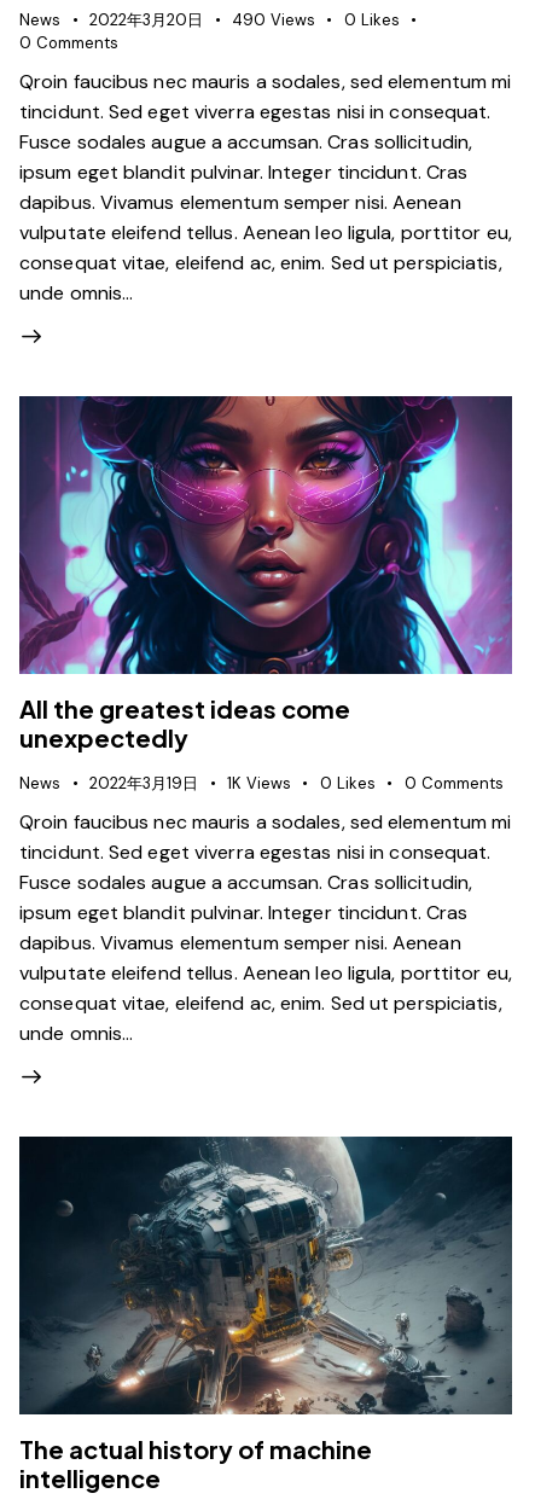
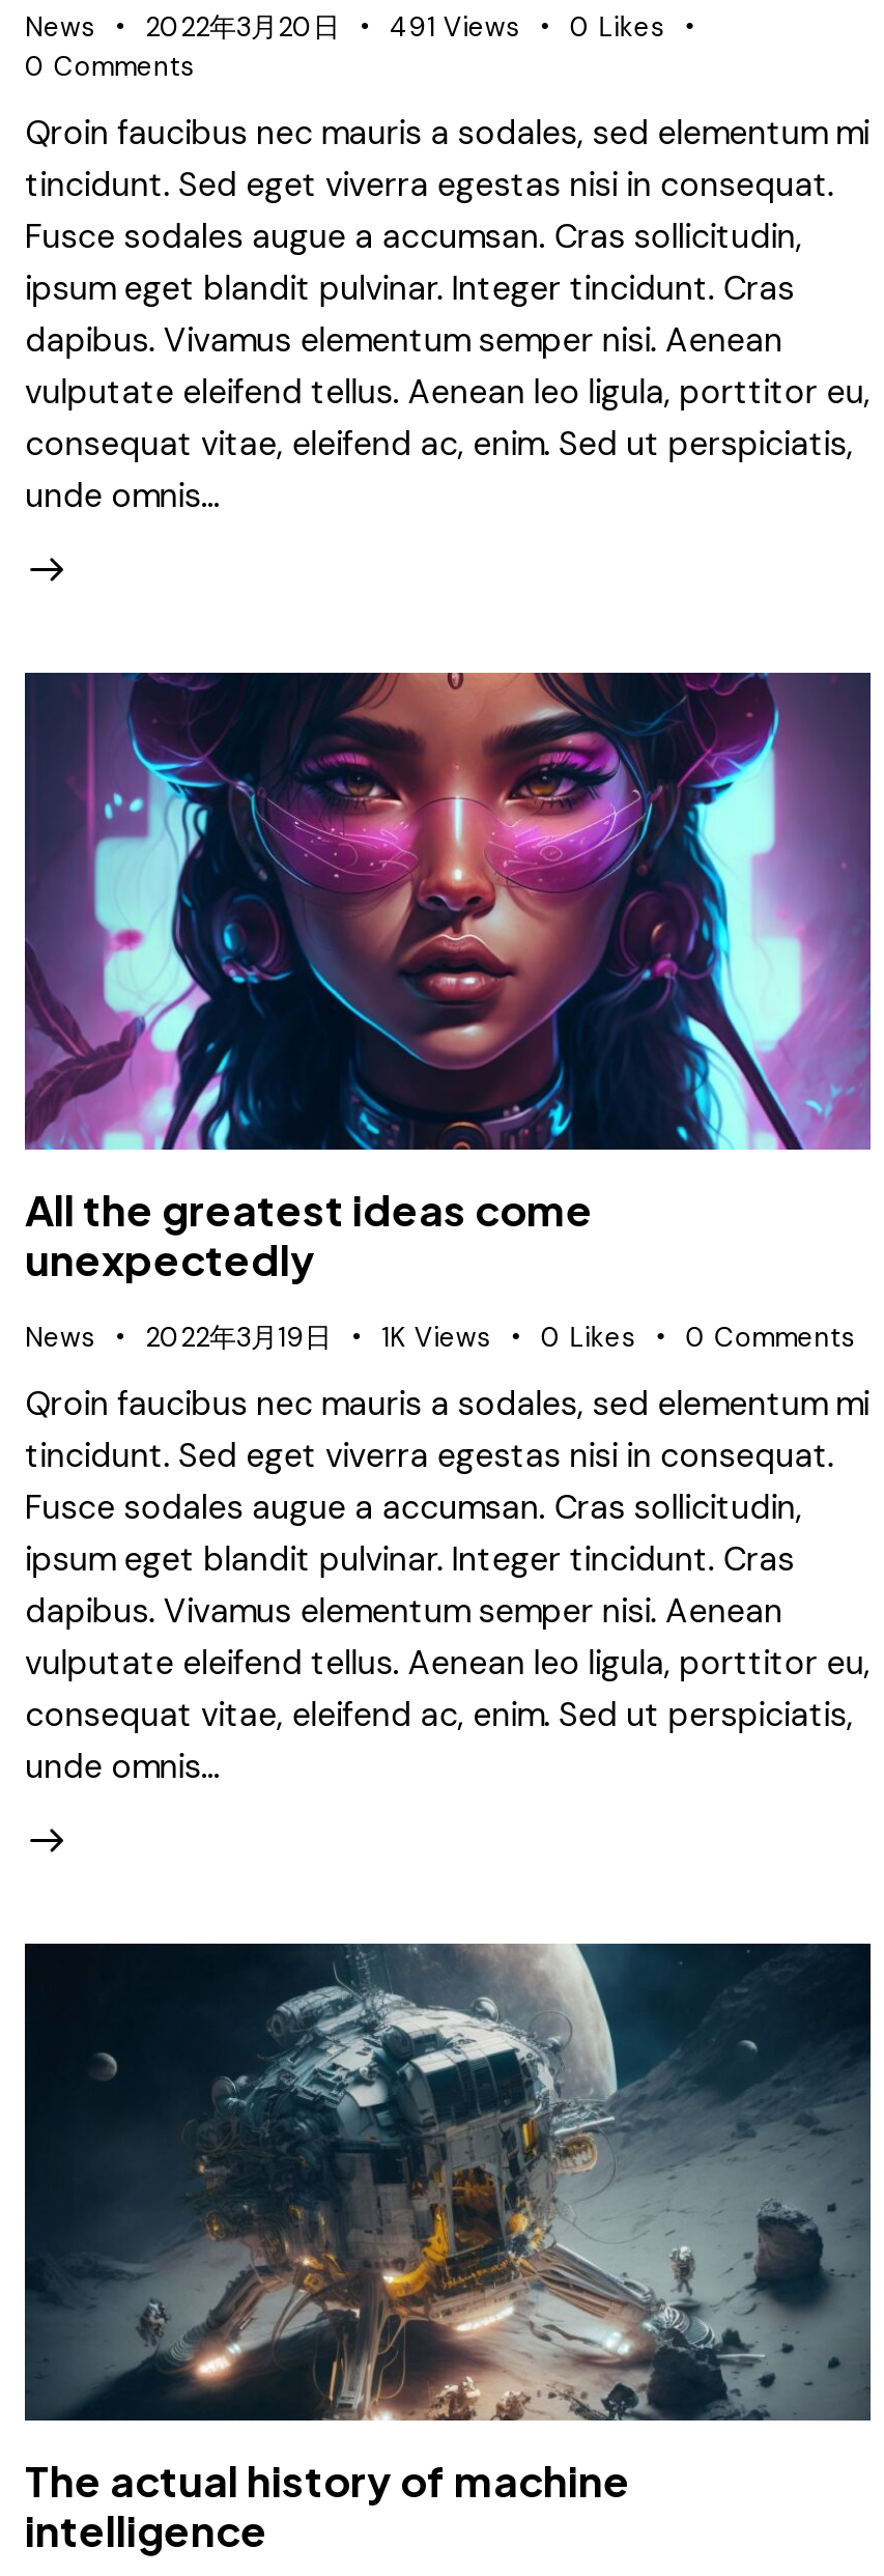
[232,10,315,31] 490 Views -> [390,10,520,45] 491 Views

